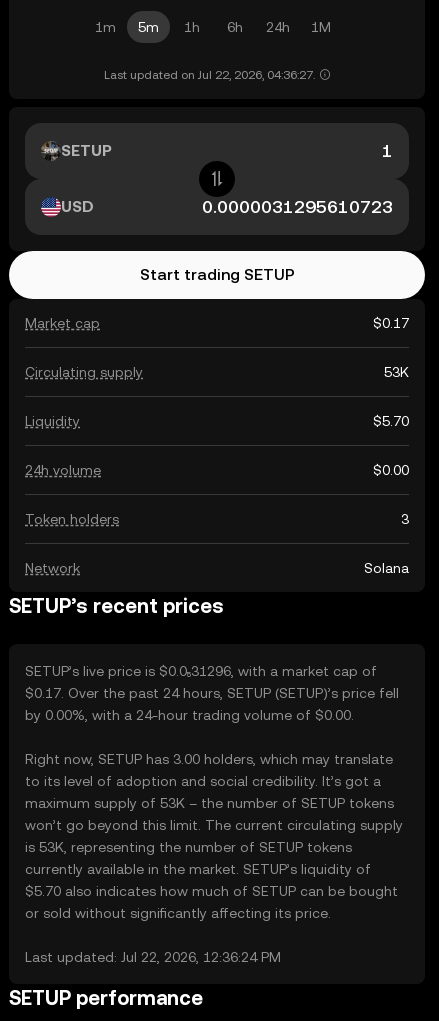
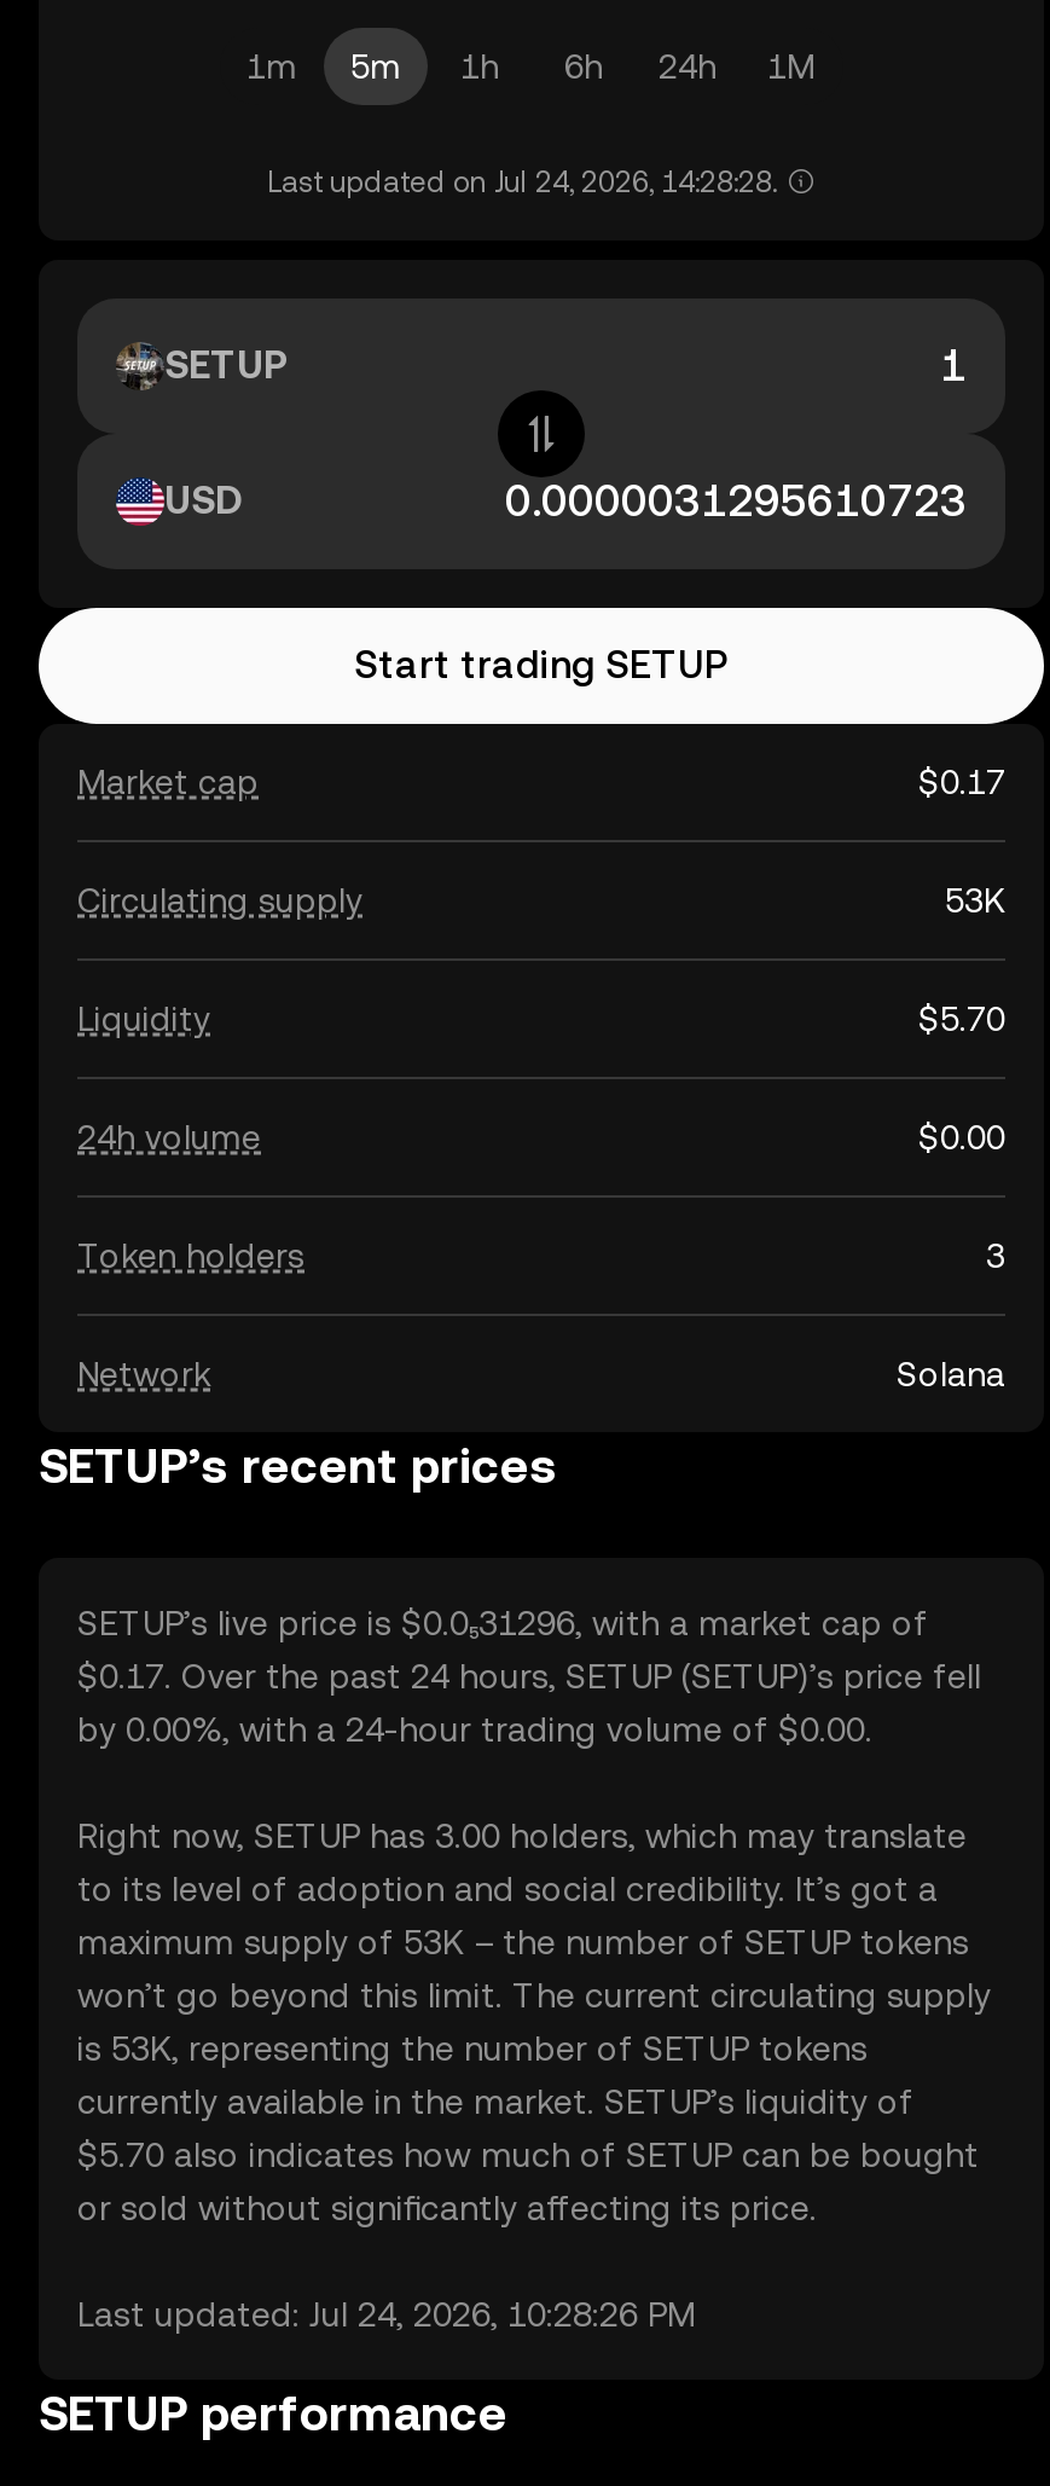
[103,68,314,82] Last updated on Jul 22, 2026, 04:36:27. -> [267,166,777,199] Last updated on Jul 24, 2026, 14:28:28.
[25,949,281,965] Last updated: Jul 22, 2026, 12:36:24 PM -> [77,2295,696,2334] Last updated: Jul 24, 2026, 10:28:26 PM

